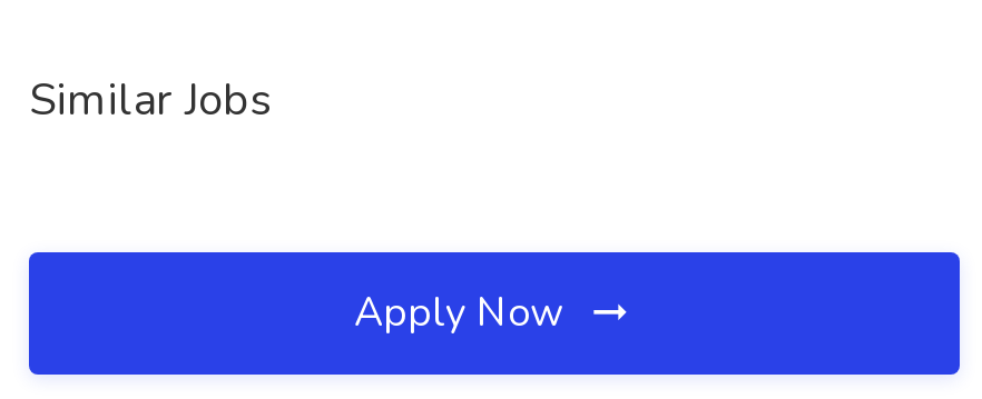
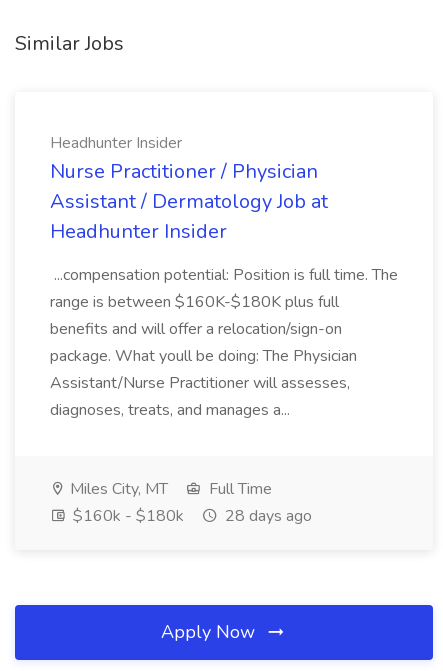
none -> [50,132,398,421] Headhunter Insider | Nurse Practitioner / Physician | Assistant / Dermatology Job at | Headhunter Insider | ...compensation potential: Position is full time. The | range is between $160K-$180K plus full | benefits and will offer a relocation/sign-on | package. What youll be doing: The Physician | Assistant/Nurse Practitioner will assesses, | diagnoses, treats, and manages a...
none -> [66,478,312,527] Miles City, MT | Full Time | $160k - $180k | 28 days ago

